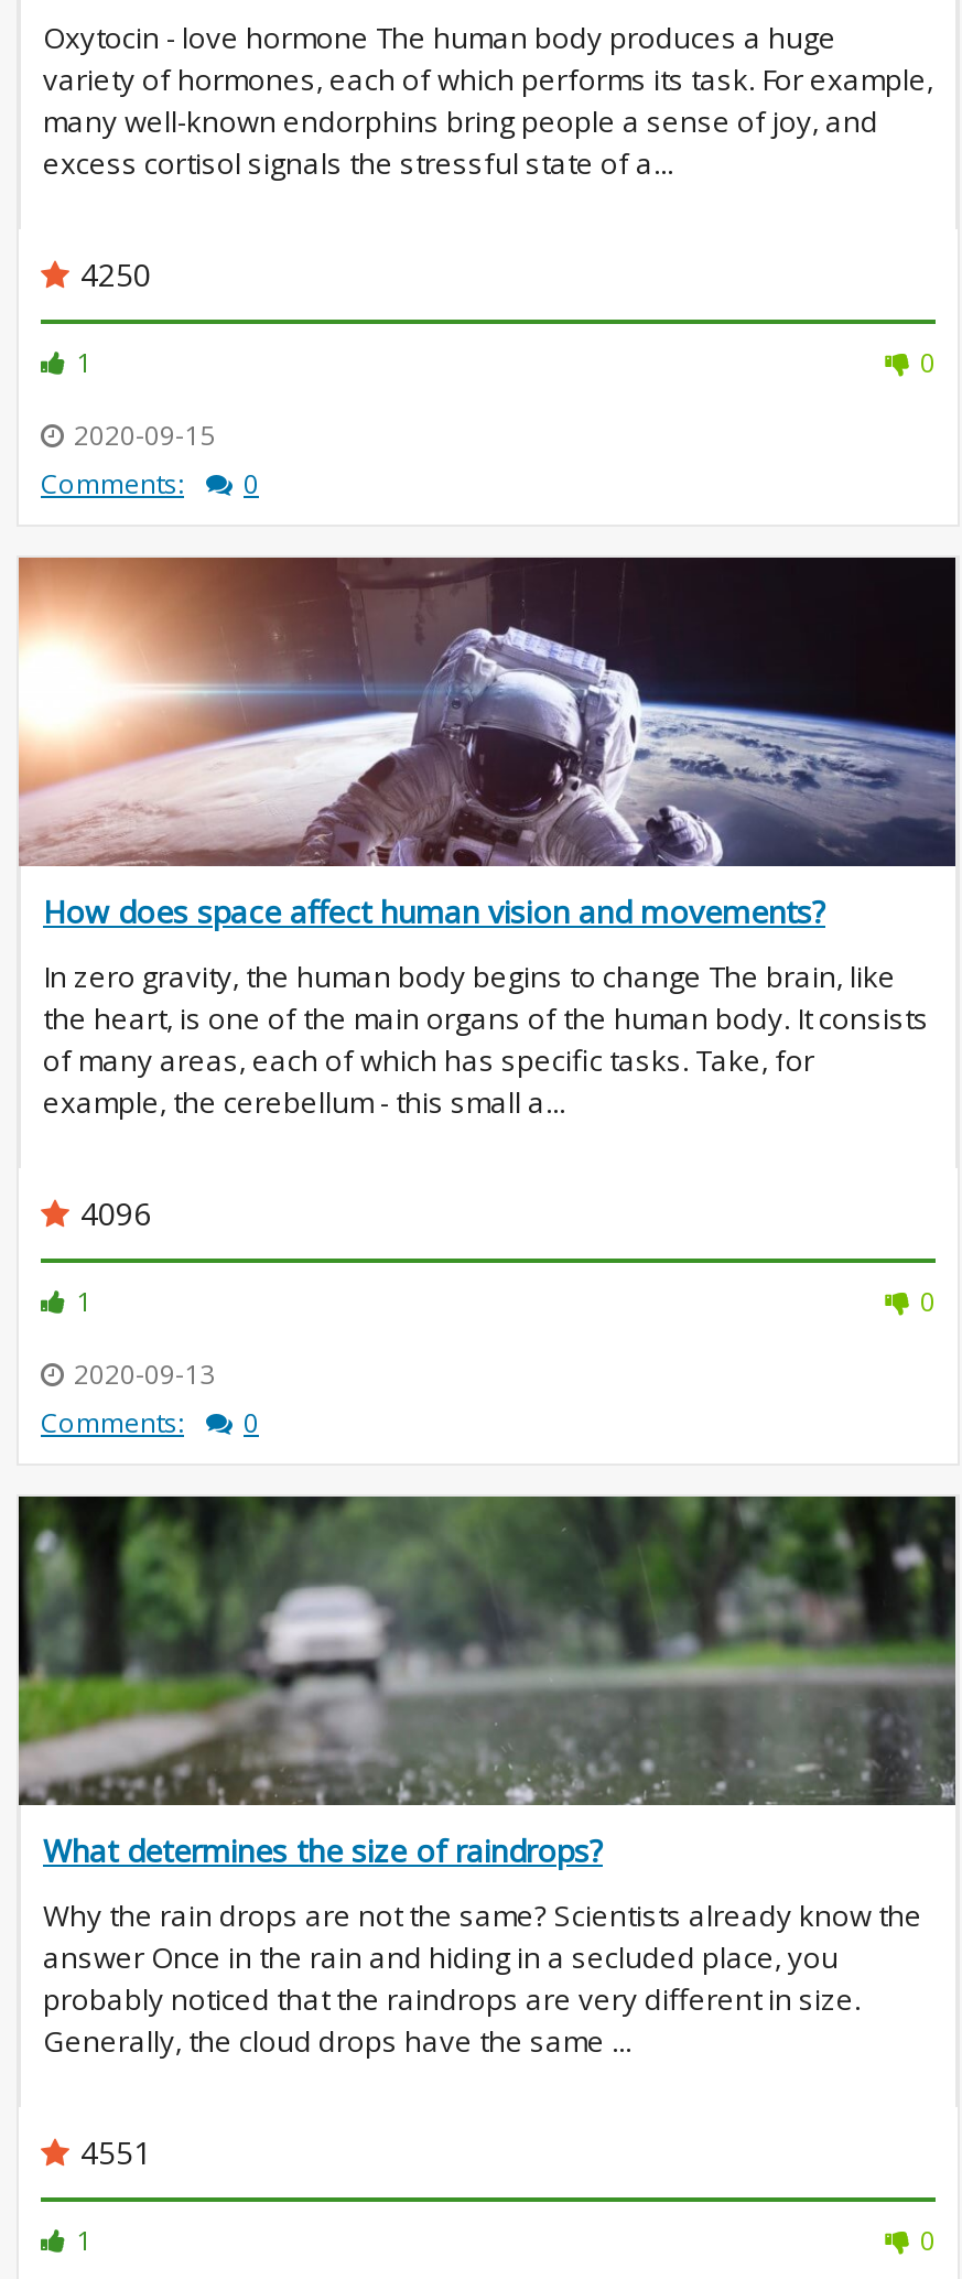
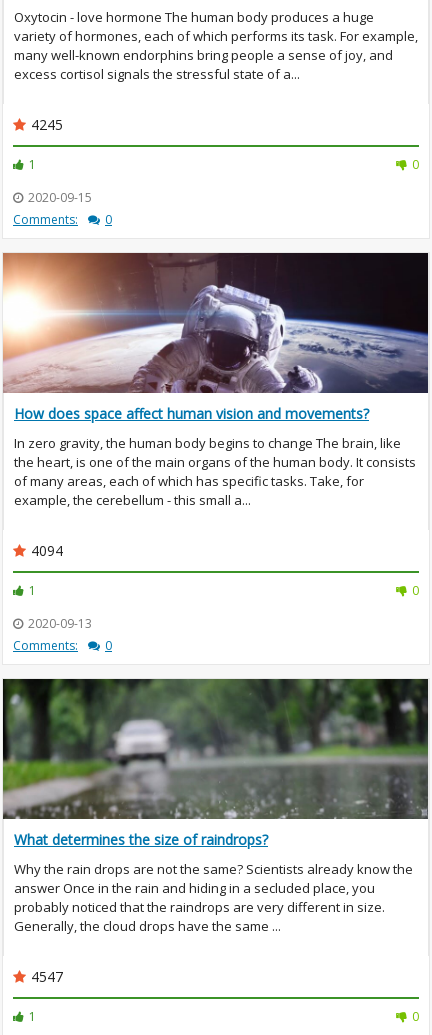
[80,253,151,295] 4250 -> [31,115,63,134] 4245
[80,1192,151,1234] 4096 -> [31,541,63,560] 4094
[80,2131,151,2173] 4551 -> [31,967,63,986] 4547

